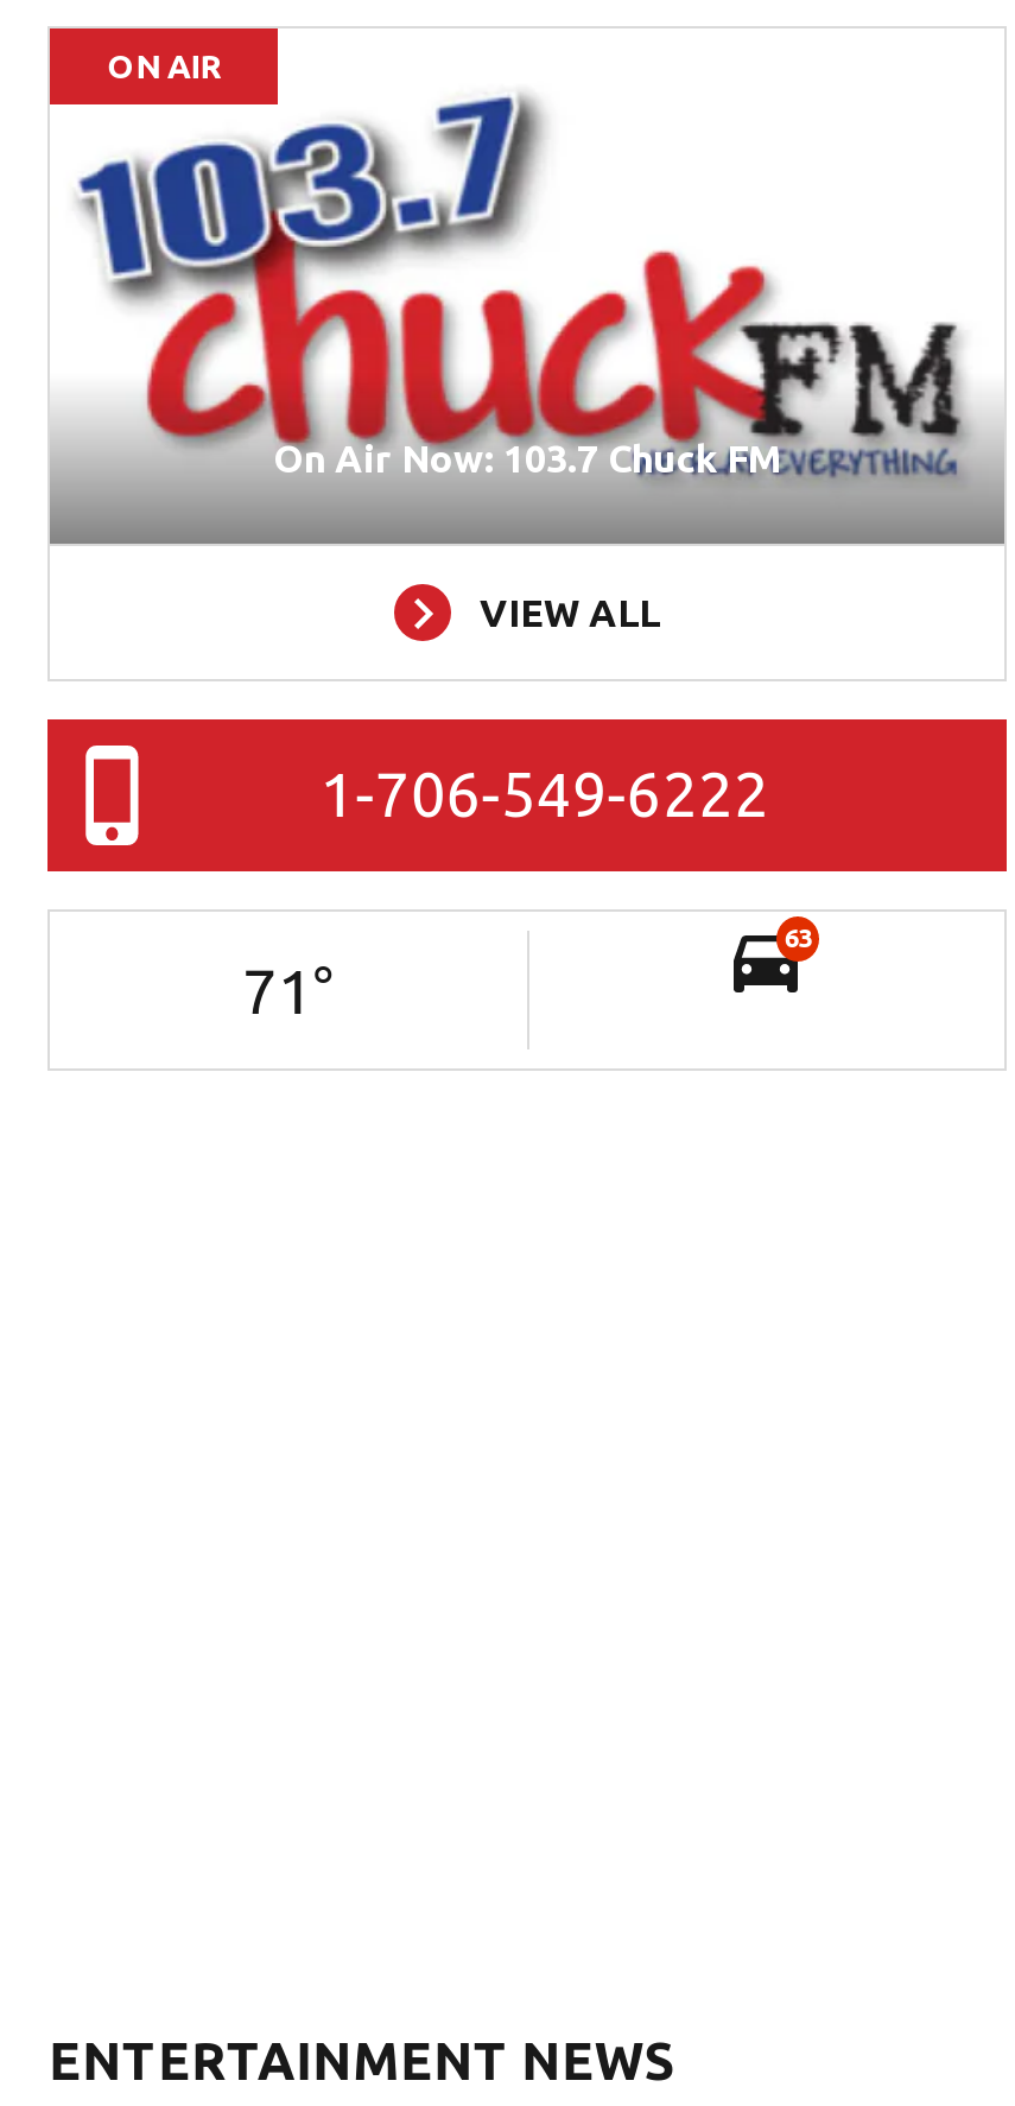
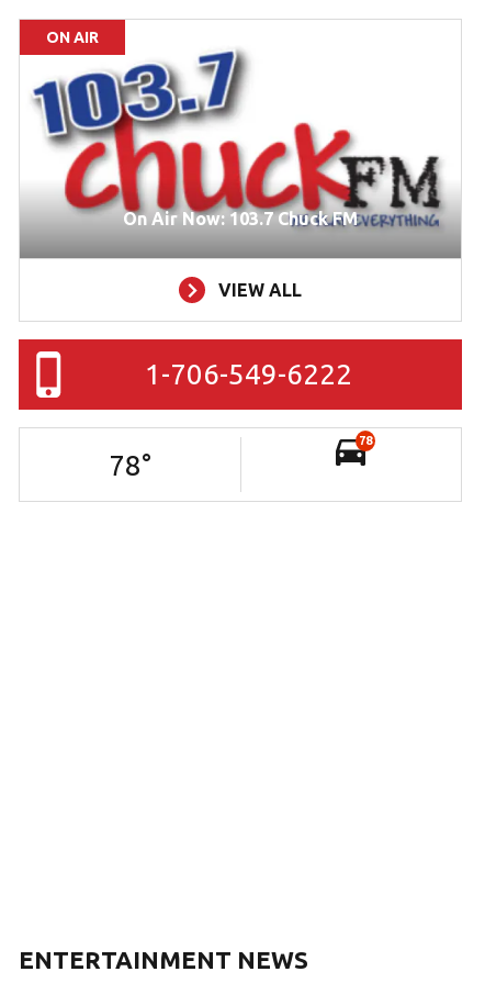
[784,924,813,952] 63 -> [359,434,372,447] 78
[242,956,335,1025] 71 ° -> [109,449,152,481] 78 °

